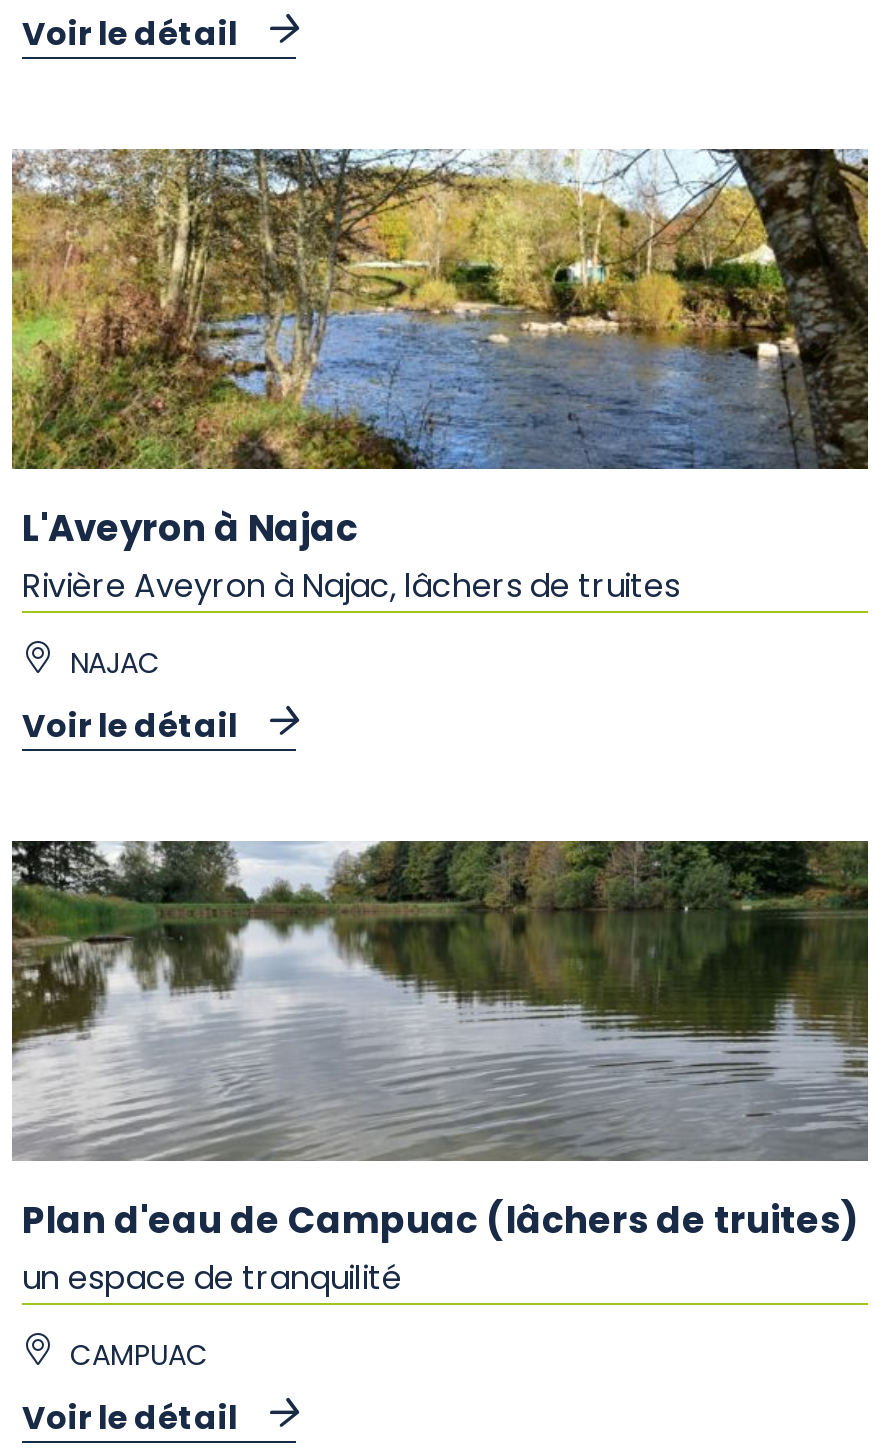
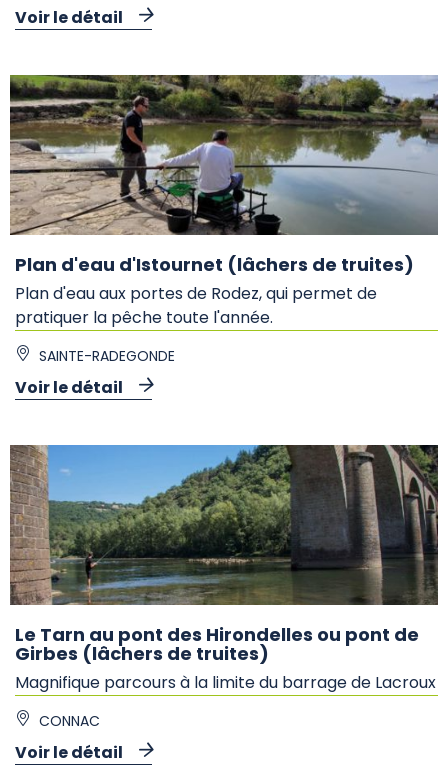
[10,147,870,609] [image] | L'Aveyron à Najac | Rivière Aveyron à Najac, lâchers de truites -> [9,74,438,329] [image] | Plan d'eau d'Istournet (lâchers de truites) | Plan d'eau aux portes de Rodez, qui permet de | pratiquer la pêche toute l'année.
[70,643,160,683] NAJAC -> [39,346,175,366] SAINTE-RADEGONDE
[12,839,868,1301] [image] | Plan d'eau de Campuac (lâchers de truites) | un espace de tranquilité -> [10,444,438,694] [image] | Le Tarn au pont des Hirondelles ou pont de | Girbes (lâchers de truites) | Magnifique parcours à la limite du barrage de Lacroux
[70,1335,208,1375] CAMPUAC -> [39,711,100,731] CONNAC

